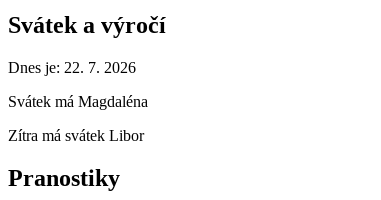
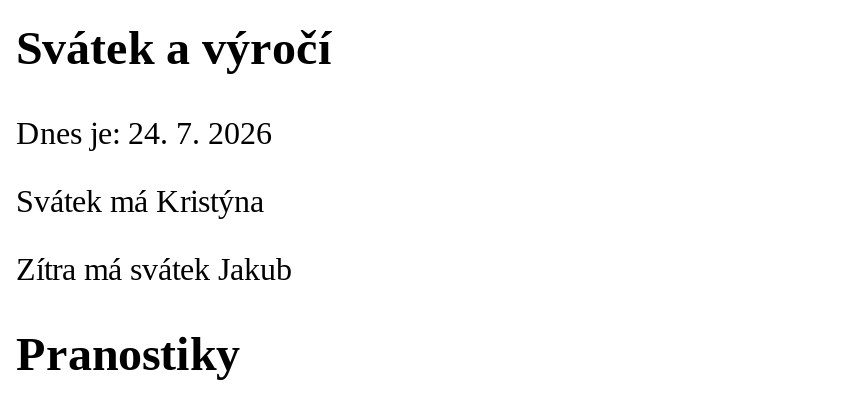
[8,59,136,76] Dnes je: 22. 7. 2026 -> [16,116,272,150] Dnes je: 24. 7. 2026
[8,93,148,110] Svátek má Magdaléna -> [16,184,264,218] Svátek má Kristýna
[8,127,144,144] Zítra má svátek Libor -> [16,252,292,286] Zítra má svátek Jakub

